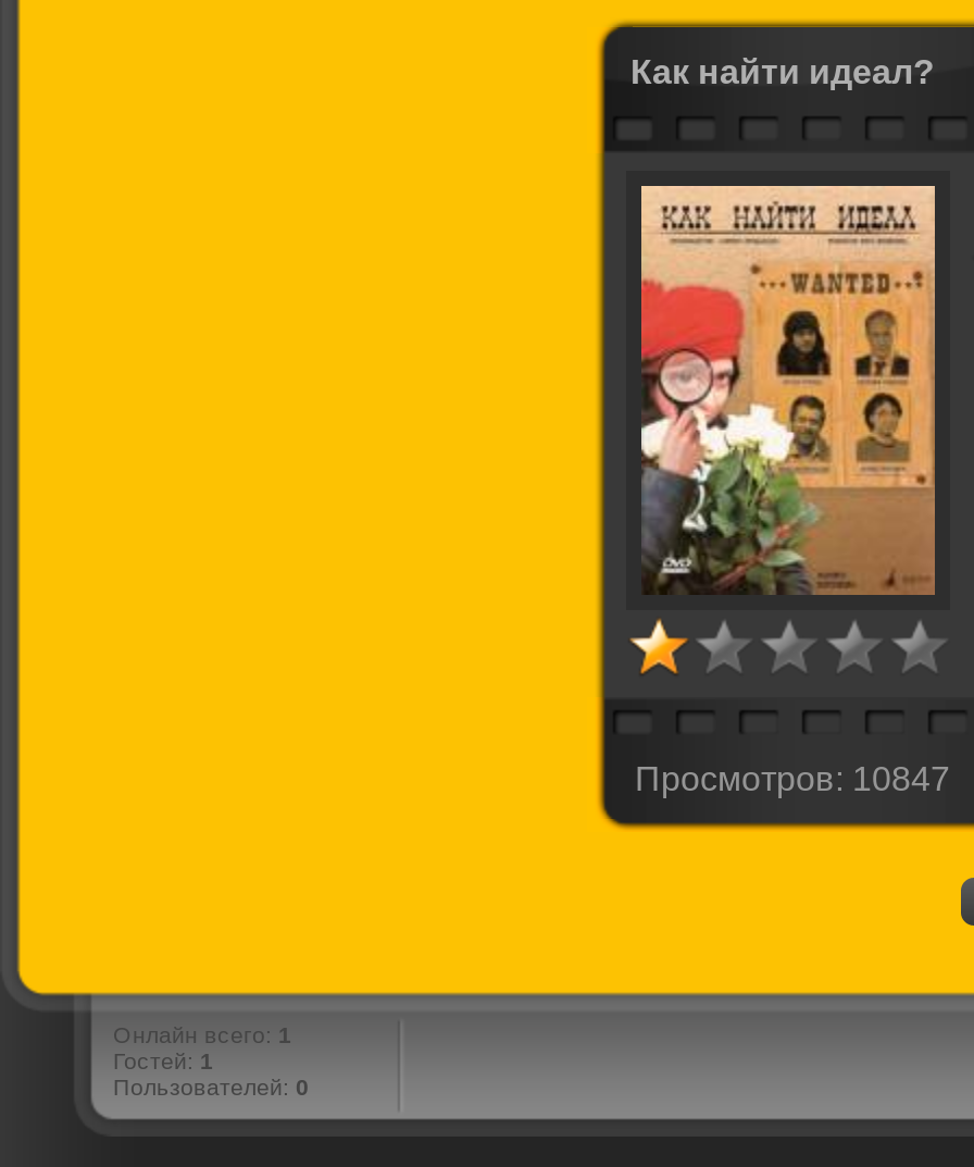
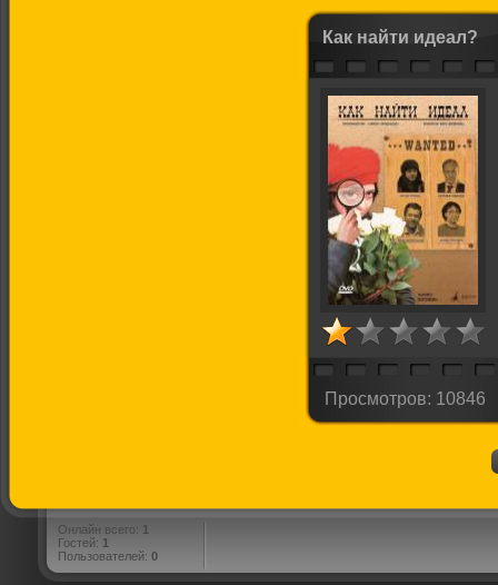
[635,760,950,797] Просмотров: 10847 -> [325,389,486,408] Просмотров: 10846

